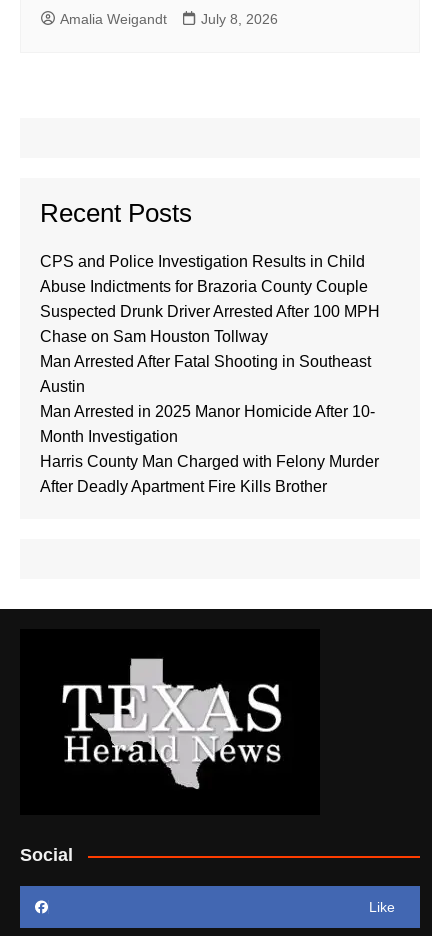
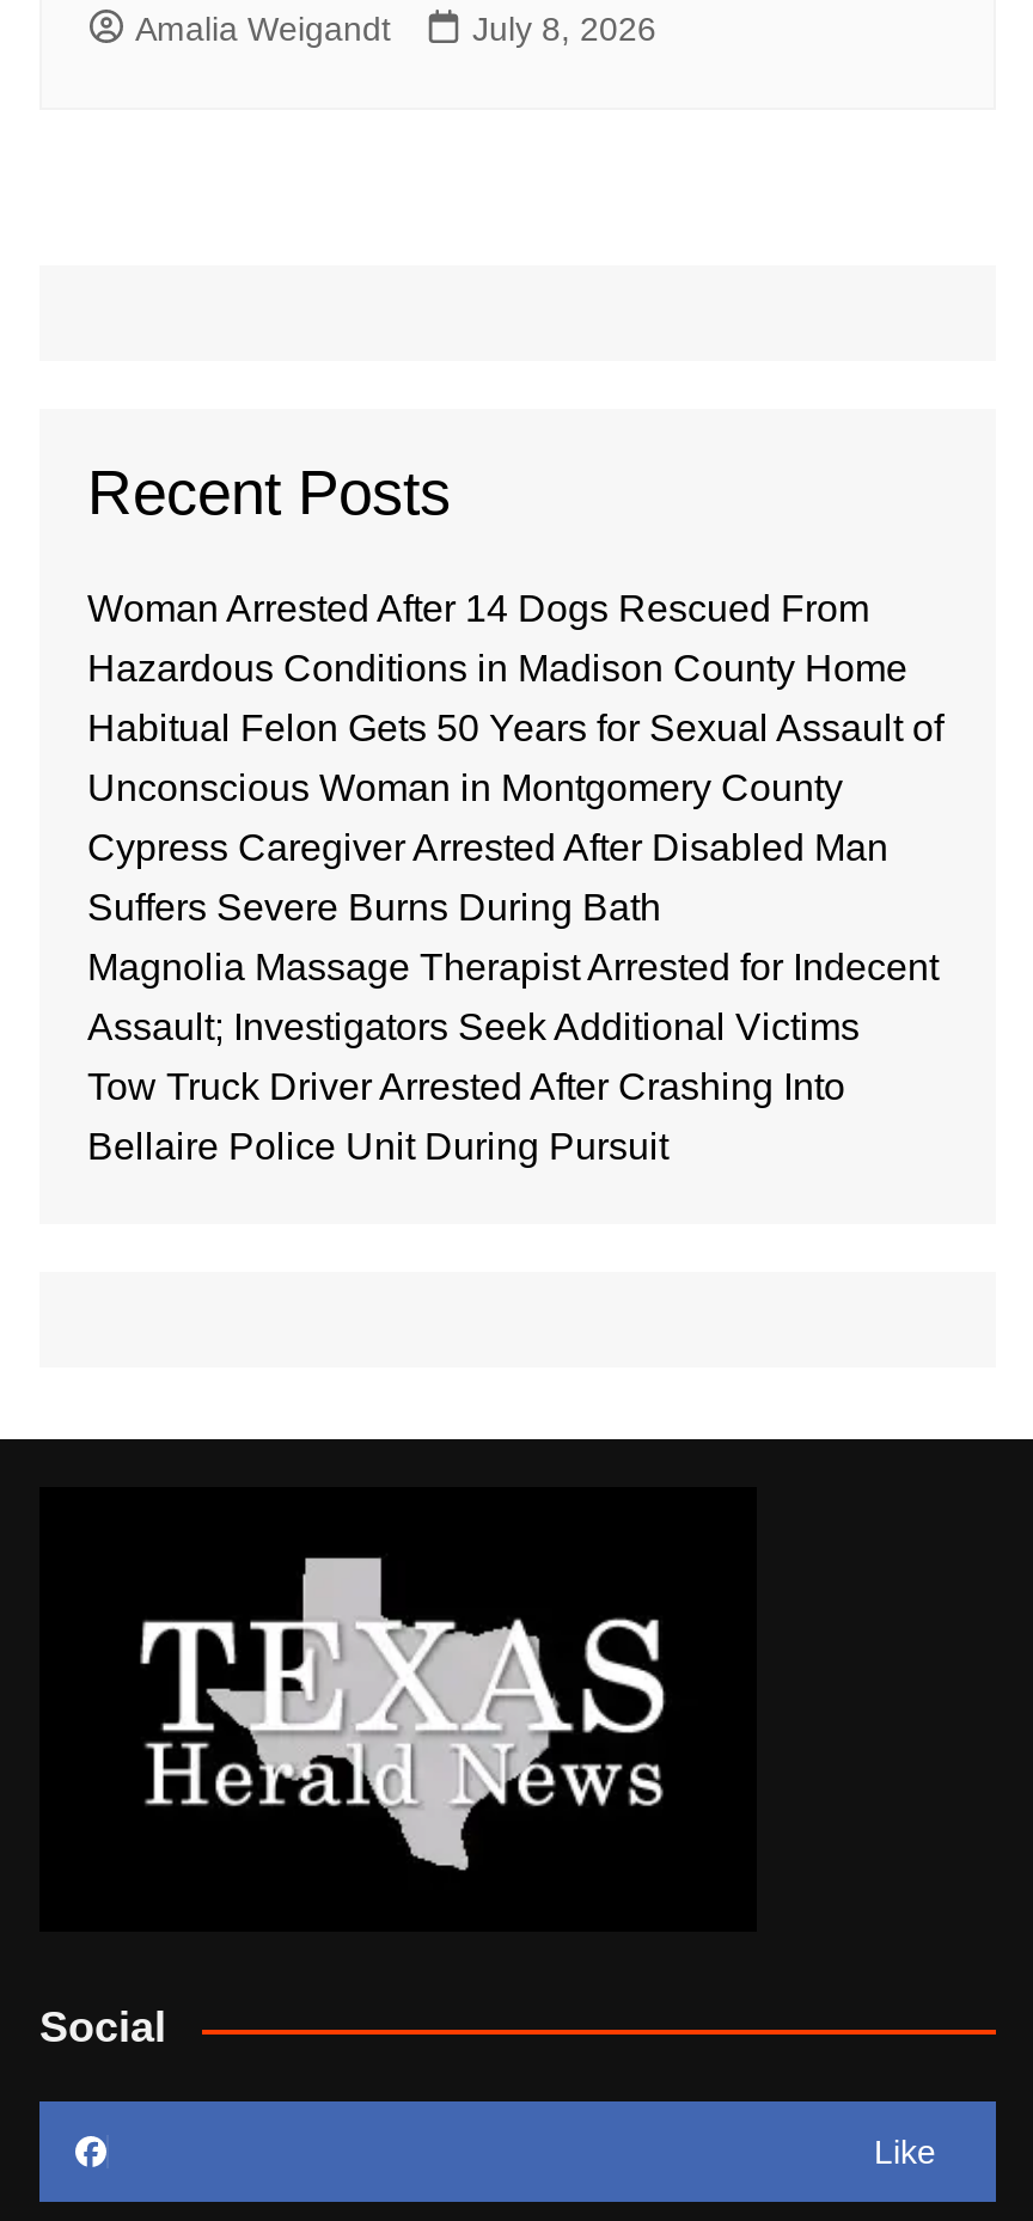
[40,253,365,270] CPS and Police Investigation Results in Child -> [87,589,869,629] Woman Arrested After 14 Dogs Rescued From
[40,278,368,295] Abuse Indictments for Brazoria County Couple -> [87,649,907,689] Hazardous Conditions in Madison County Home
[40,303,380,320] Suspected Drunk Driver Arrested After 100 MPH -> [87,708,943,749] Habitual Felon Gets 50 Years for Sexual Assault of
[40,328,268,345] Chase on Sam Houston Tollway -> [87,768,843,809] Unconscious Woman in Montgomery County
[40,353,371,370] Man Arrested After Fatal Shooting in Southeast -> [87,828,888,869] Cypress Caregiver Arrested After Disabled Man
[40,378,85,395] Austin -> [87,888,661,928] Suffers Severe Burns During Bath
[40,403,375,420] Man Arrested in 2025 Manor Homicide After 10- -> [87,947,939,988] Magnolia Massage Therapist Arrested for Indecent
[40,428,178,445] Month Investigation -> [87,1007,860,1048] Assault; Investigators Seek Additional Victims
[40,453,379,470] Harris County Man Charged with Felony Murder -> [87,1067,845,1108] Tow Truck Driver Arrested After Crashing Into
[40,478,327,495] After Deadly Apartment Fire Kills Brother -> [87,1127,668,1167] Bellaire Police Unit During Pursuit

